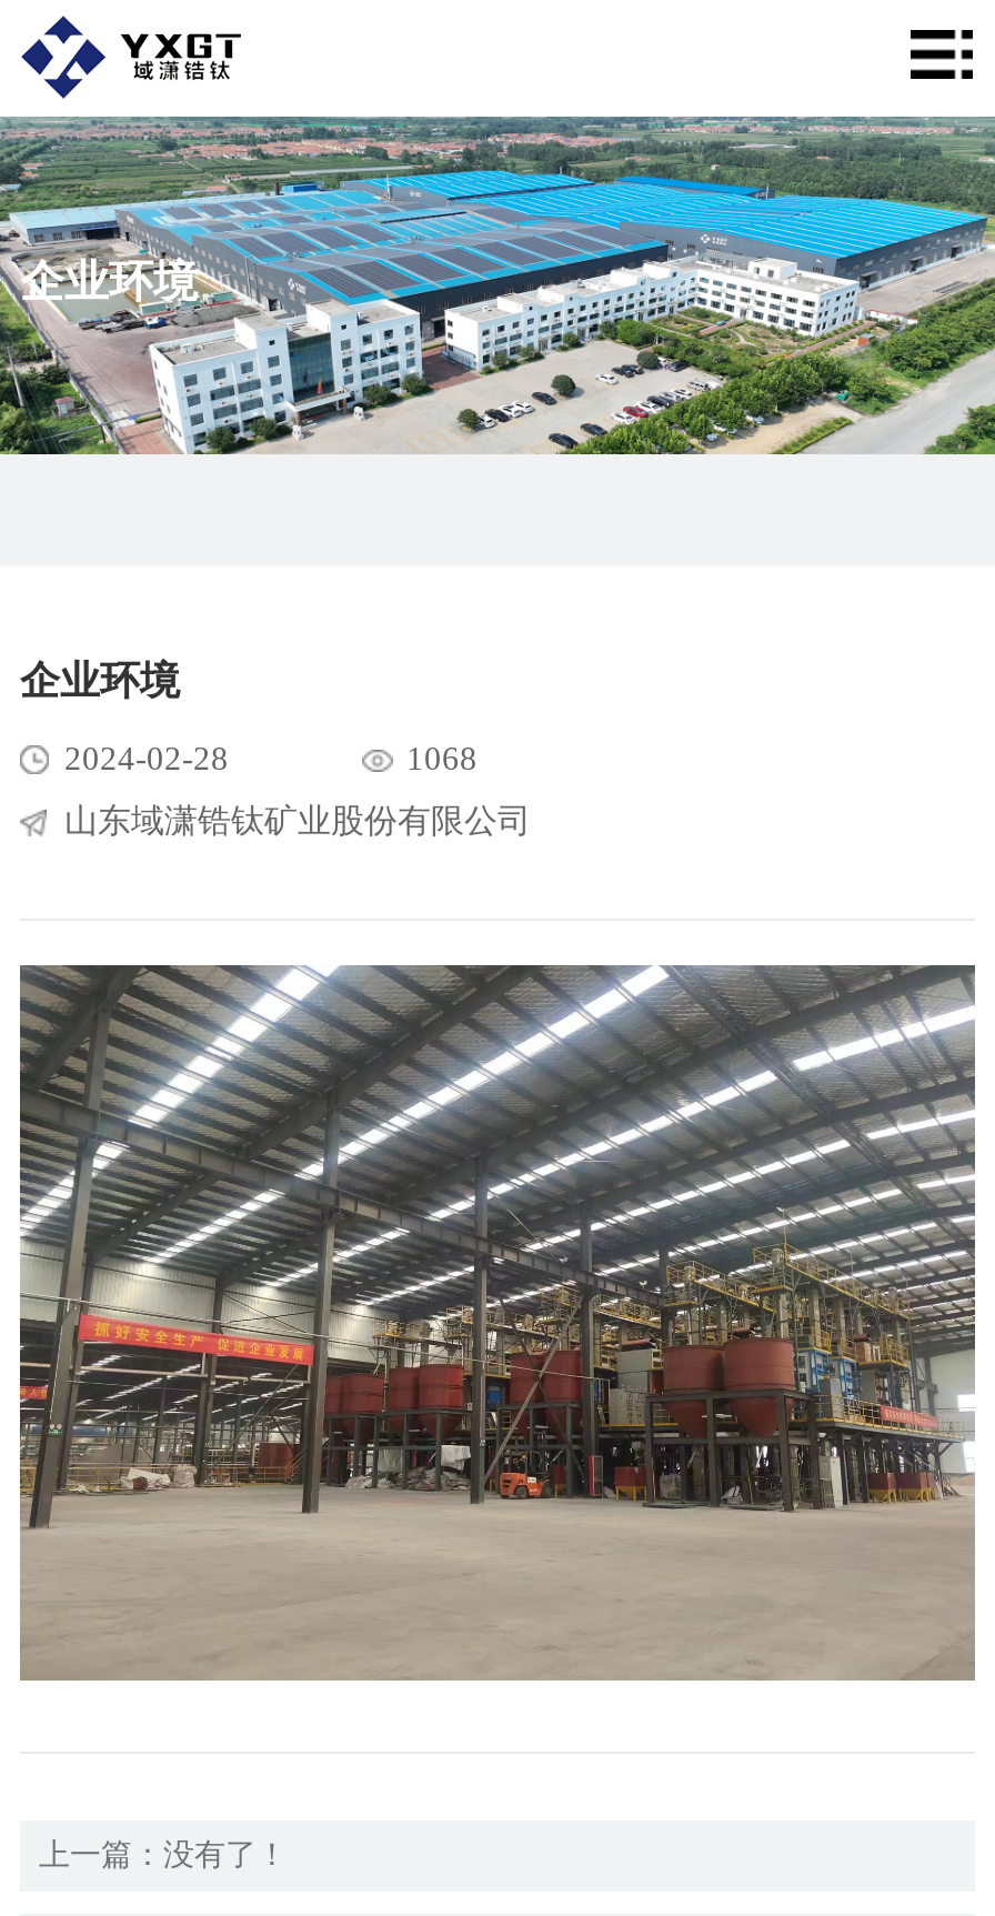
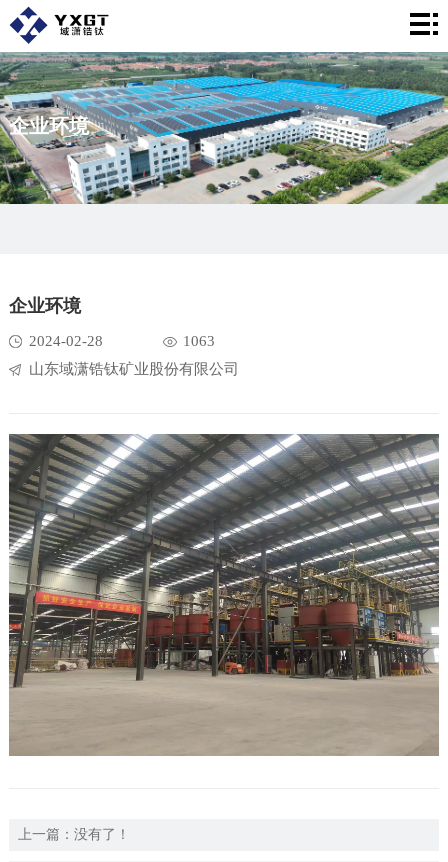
[406,740,478,776] 1068 -> [183,333,215,349] 1063

